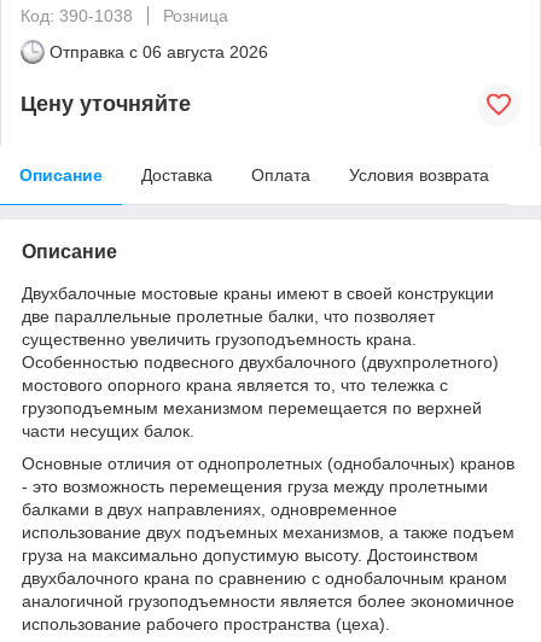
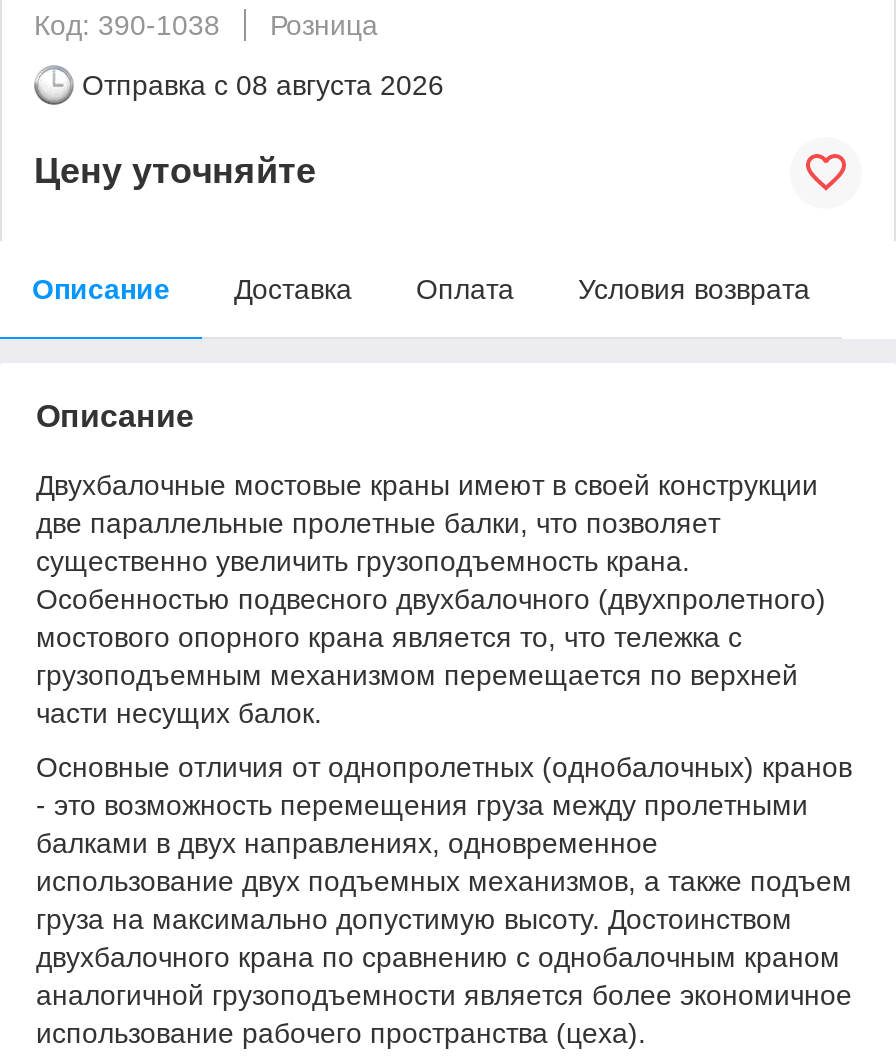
[50,42,268,61] Отправка с 06 августа 2026 -> [82,69,444,101] Отправка с 08 августа 2026

